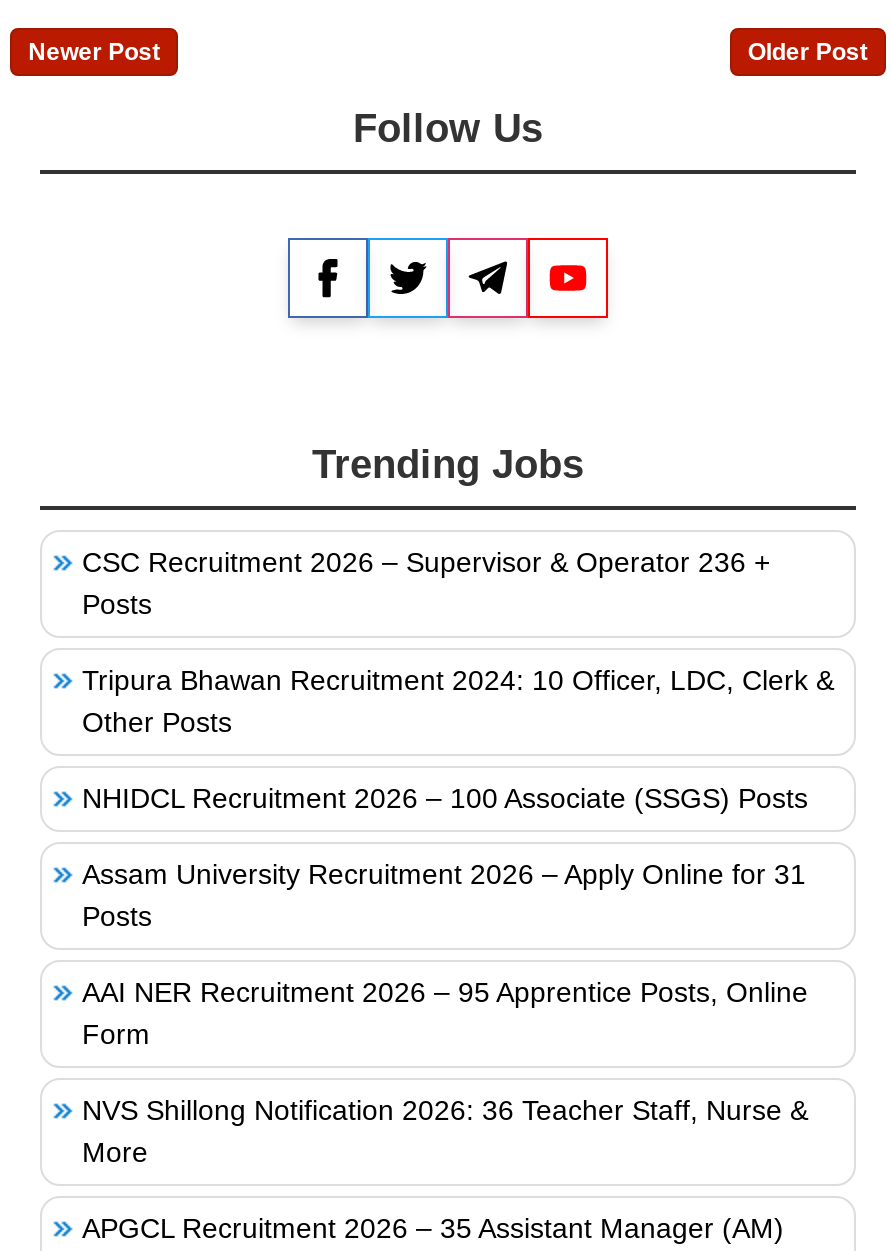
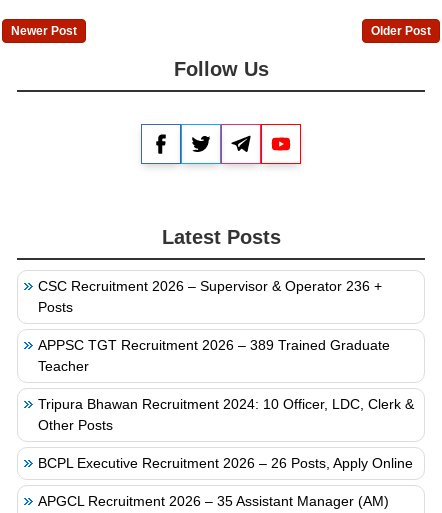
[312,441,584,485] Trending Jobs -> [161,226,280,248] Latest Posts
none -> [38,337,390,374] APPSC TGT Recruitment 2026 – 389 Trained Graduate | Teacher
moved [82,663,834,737] -> [38,396,414,433]: Tripura Bhawan Recruitment 2024: 10 Officer, LDC, Clerk & | Other Posts
[82,781,808,1167] NHIDCL Recruitment 2026 – 100 Associate (SSGS) Posts | Assam University Recruitment 2026 – Apply Online for 31 | Posts | AAI NER Recruitment 2026 – 95 Apprentice Posts, Online | Form | NVS Shillong Notification 2026: 36 Teacher Staff, Nurse & | More -> [38,455,413,471] BCPL Executive Recruitment 2026 – 26 Posts, Apply Online

